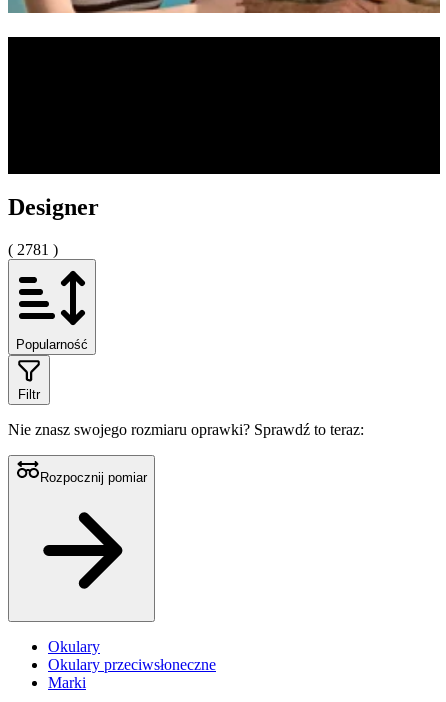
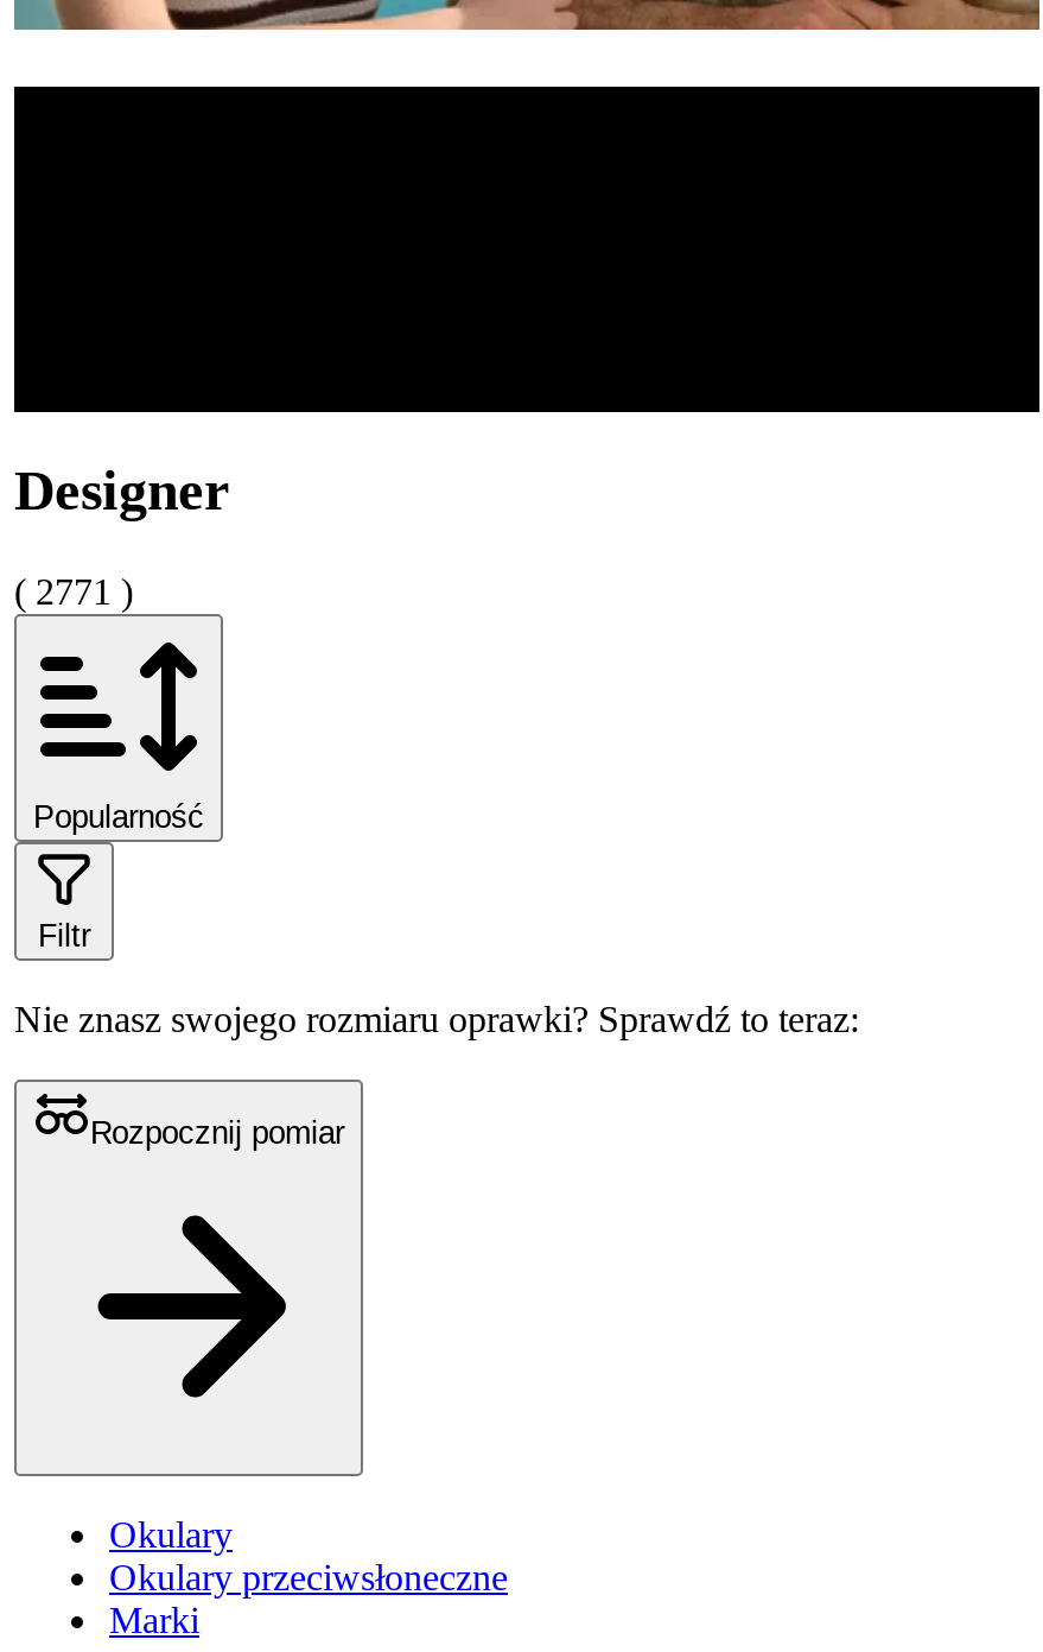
[8,241,58,258] ( 2781 ) -> [14,571,133,612] ( 2771 )

